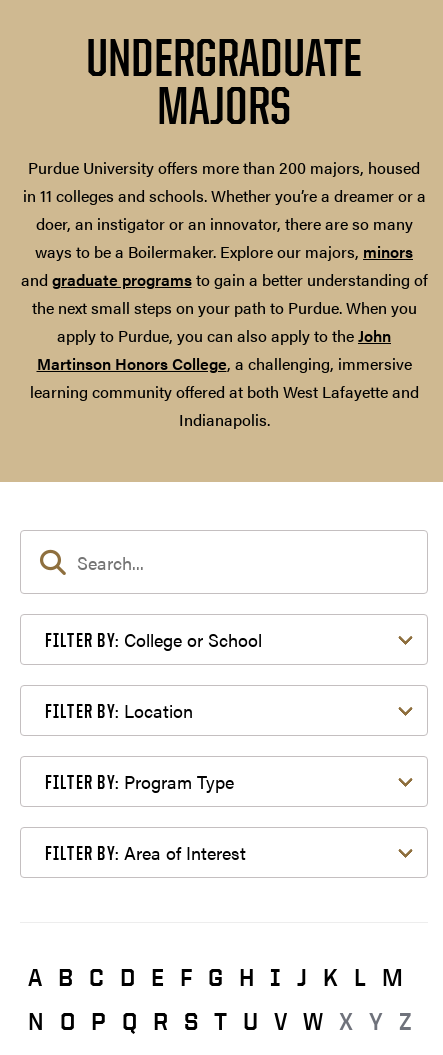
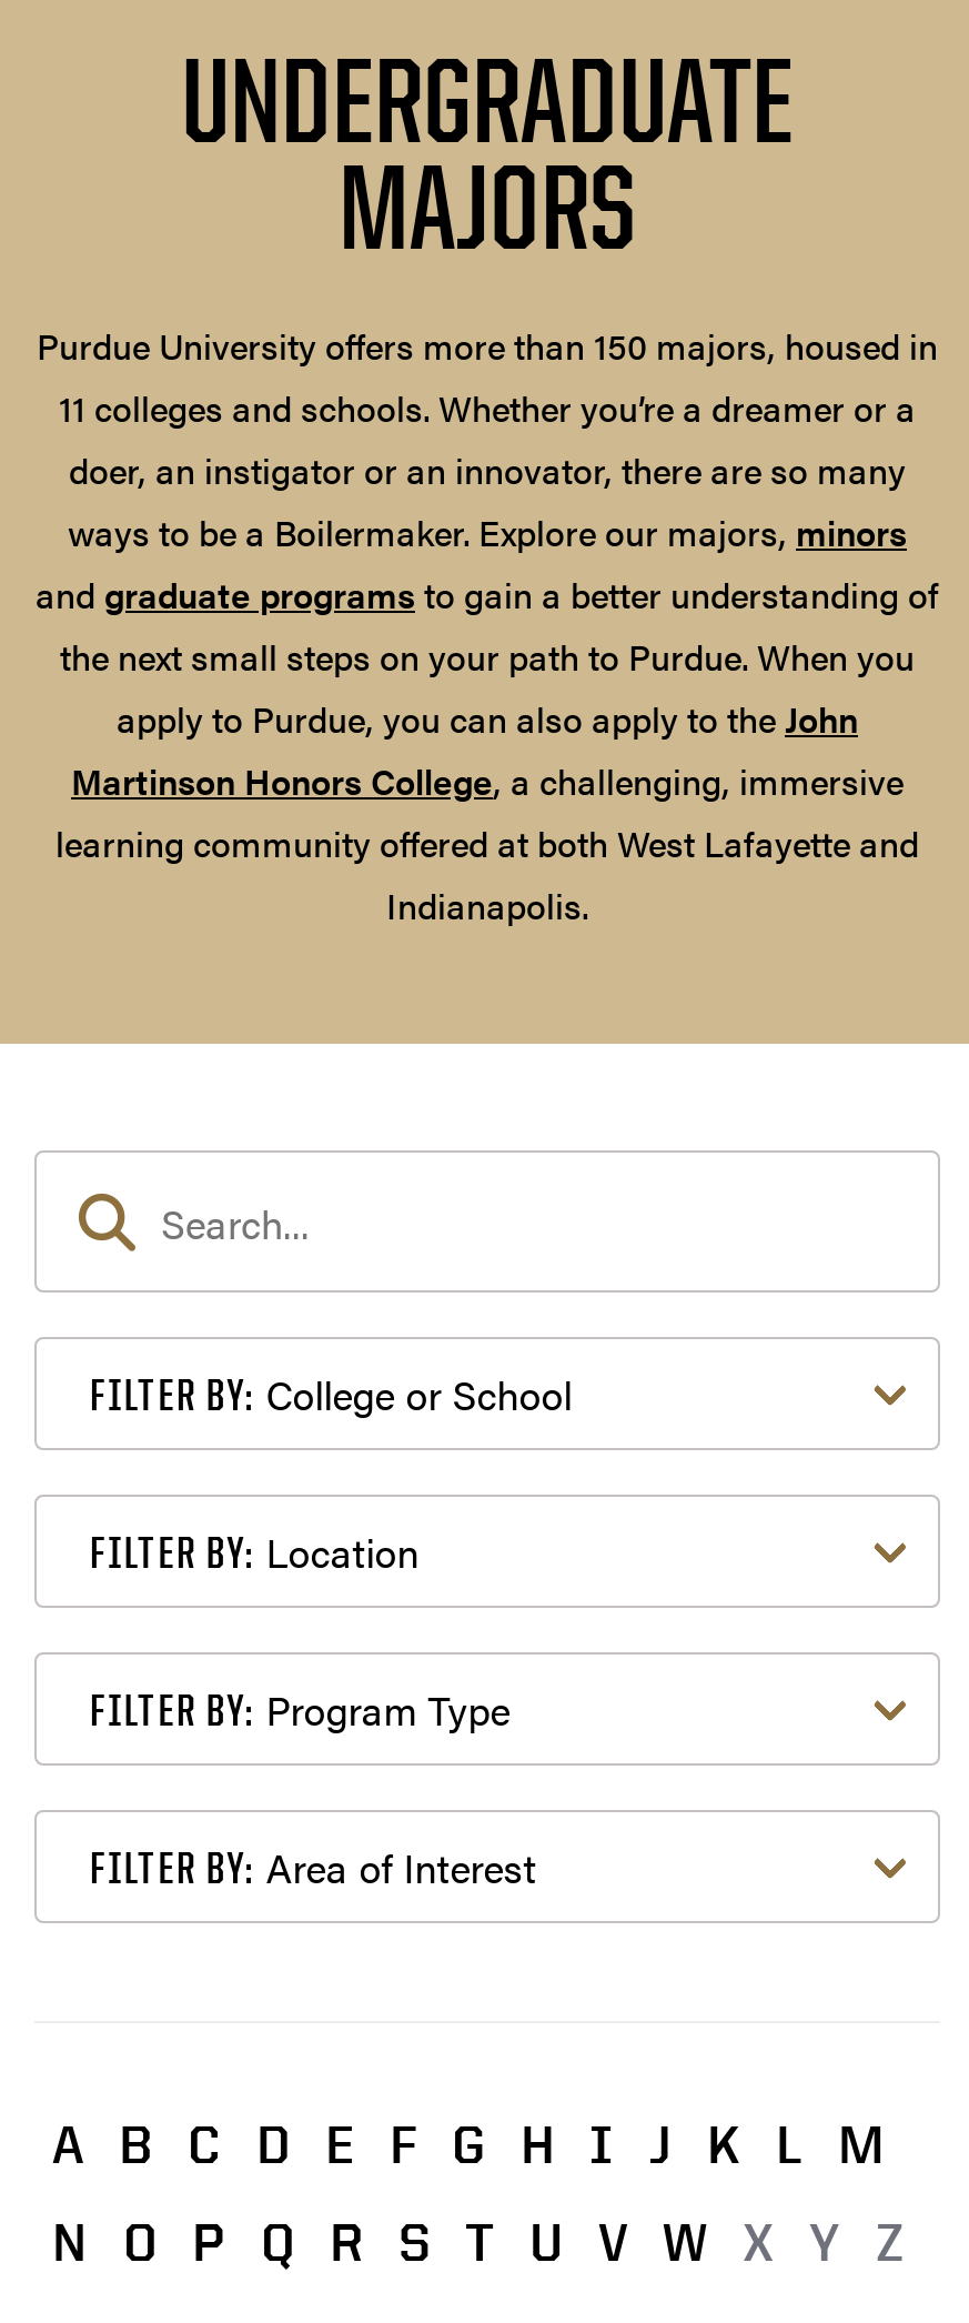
[22,156,425,207] Purdue University offers more than 200 majors, housed | in 11 colleges and schools. Whether you’re a dreamer or a -> [37,320,938,434] Purdue University offers more than 150 majors, housed in | 11 colleges and schools. Whether you’re a dreamer or a

